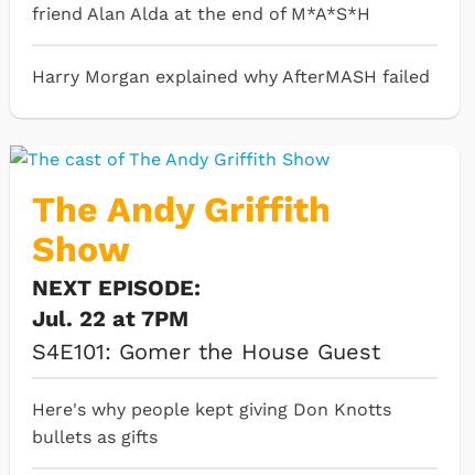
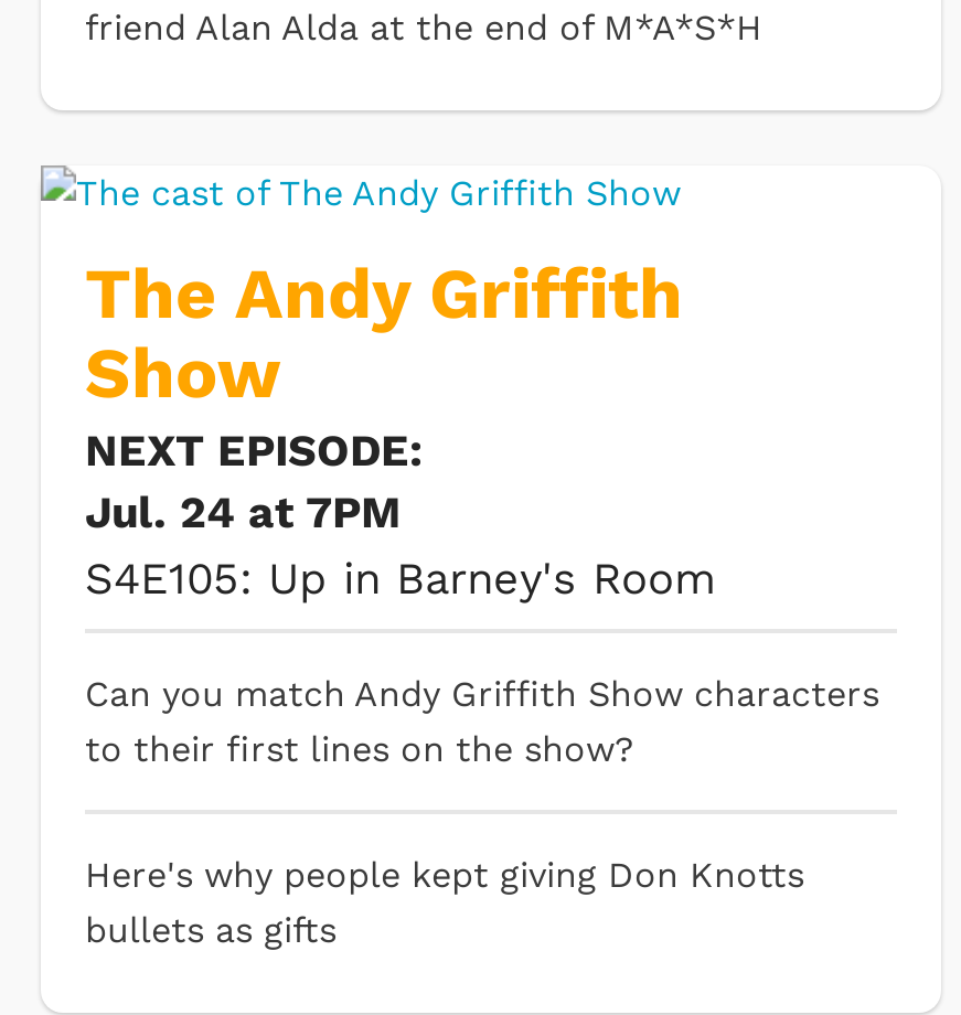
[32,67,430,88] Harry Morgan explained why AfterMASH failed -> none
moved [32,189,331,301] -> [85,253,683,478]: The Andy Griffith | Show | NEXT EPISODE:
[32,306,380,365] Jul. 22 at 7PM | S4E101: Gomer the House Guest -> [85,487,879,771] Jul. 24 at 7PM | S4E105: Up in Barney's Room | Can you match Andy Griffith Show characters | to their first lines on the show?

